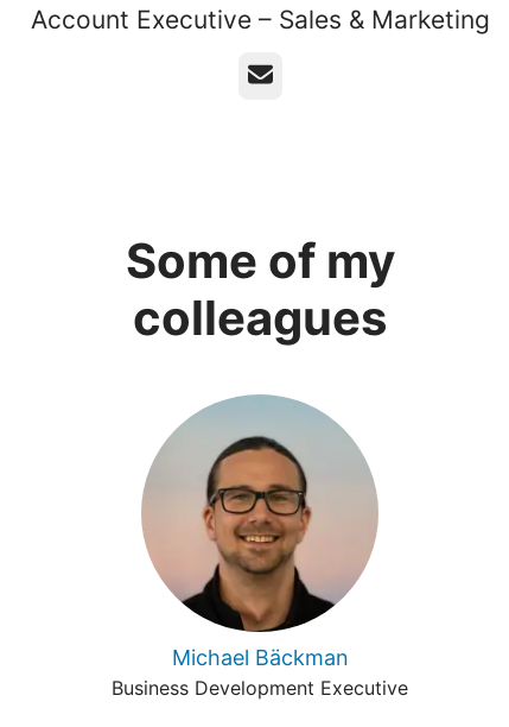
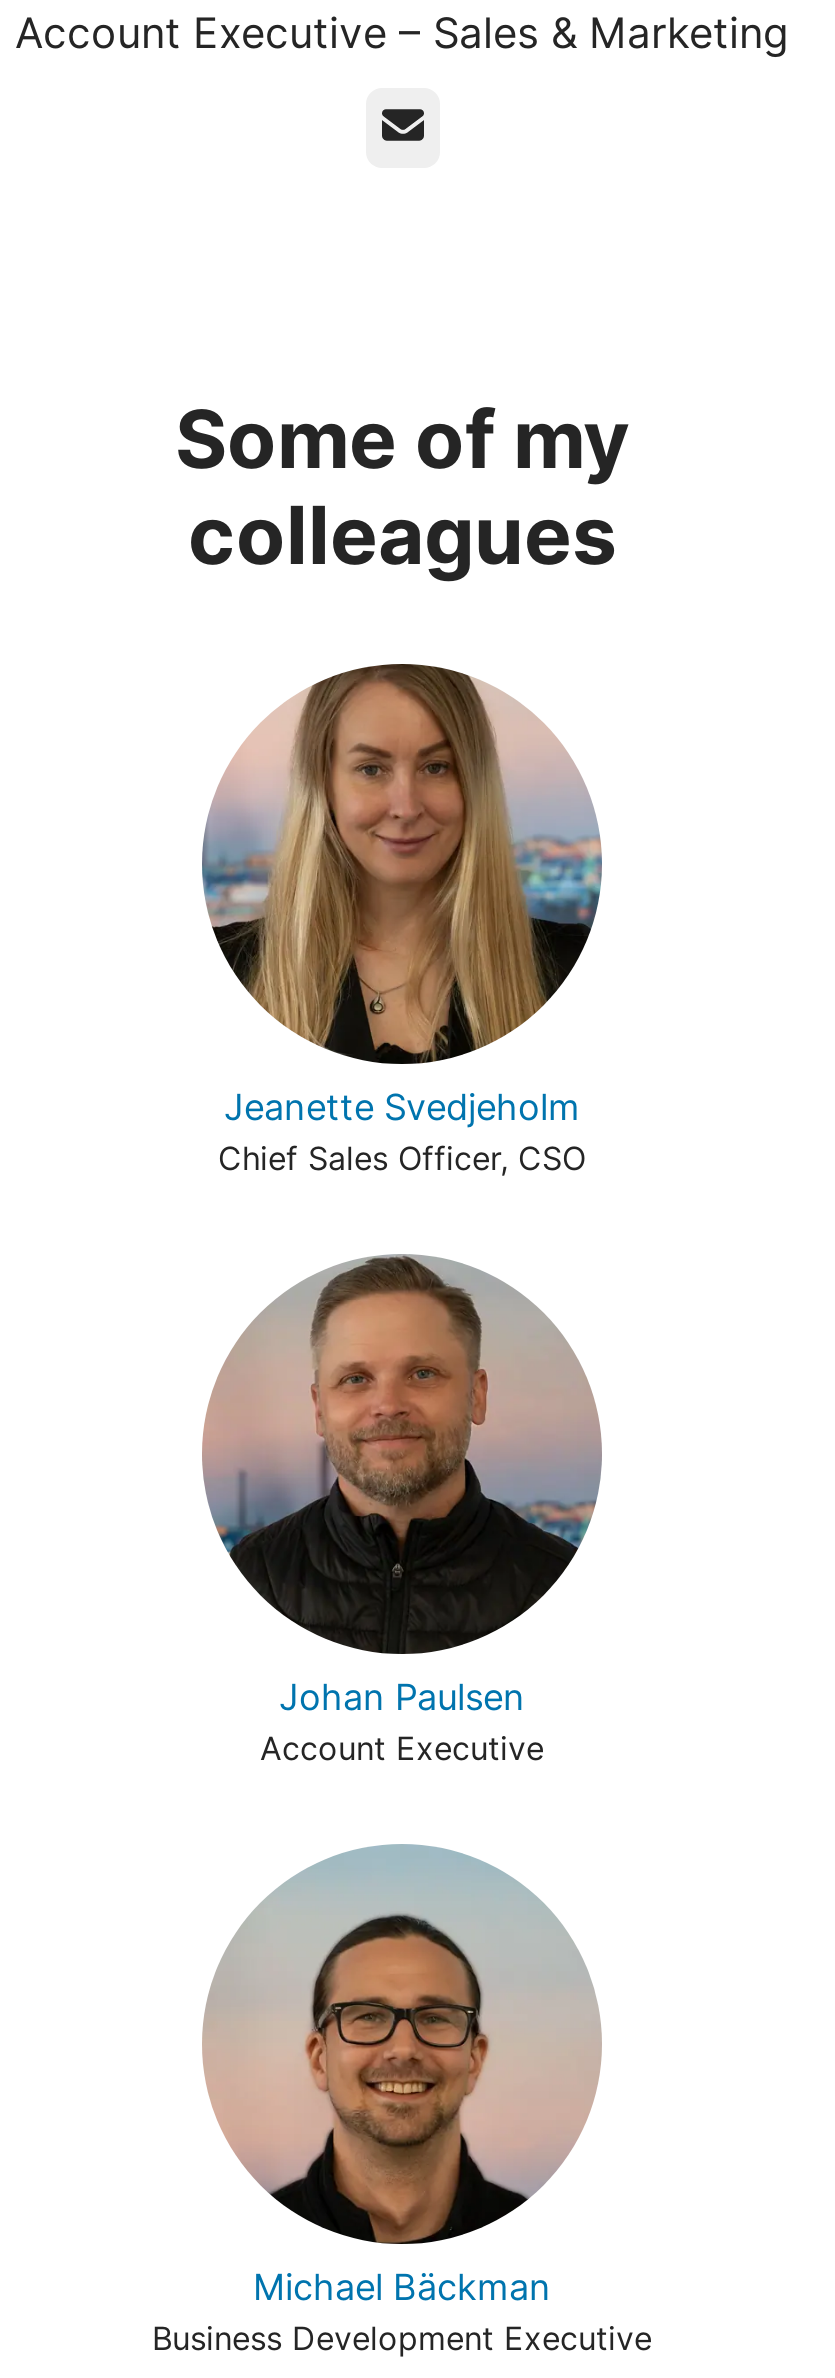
none -> [200,1254,604,1768] [image] | Johan Paulsen | Account Executive
none -> [202,664,602,1178] [image] | Jeanette Svedjeholm | Chief Sales Officer, CSO

